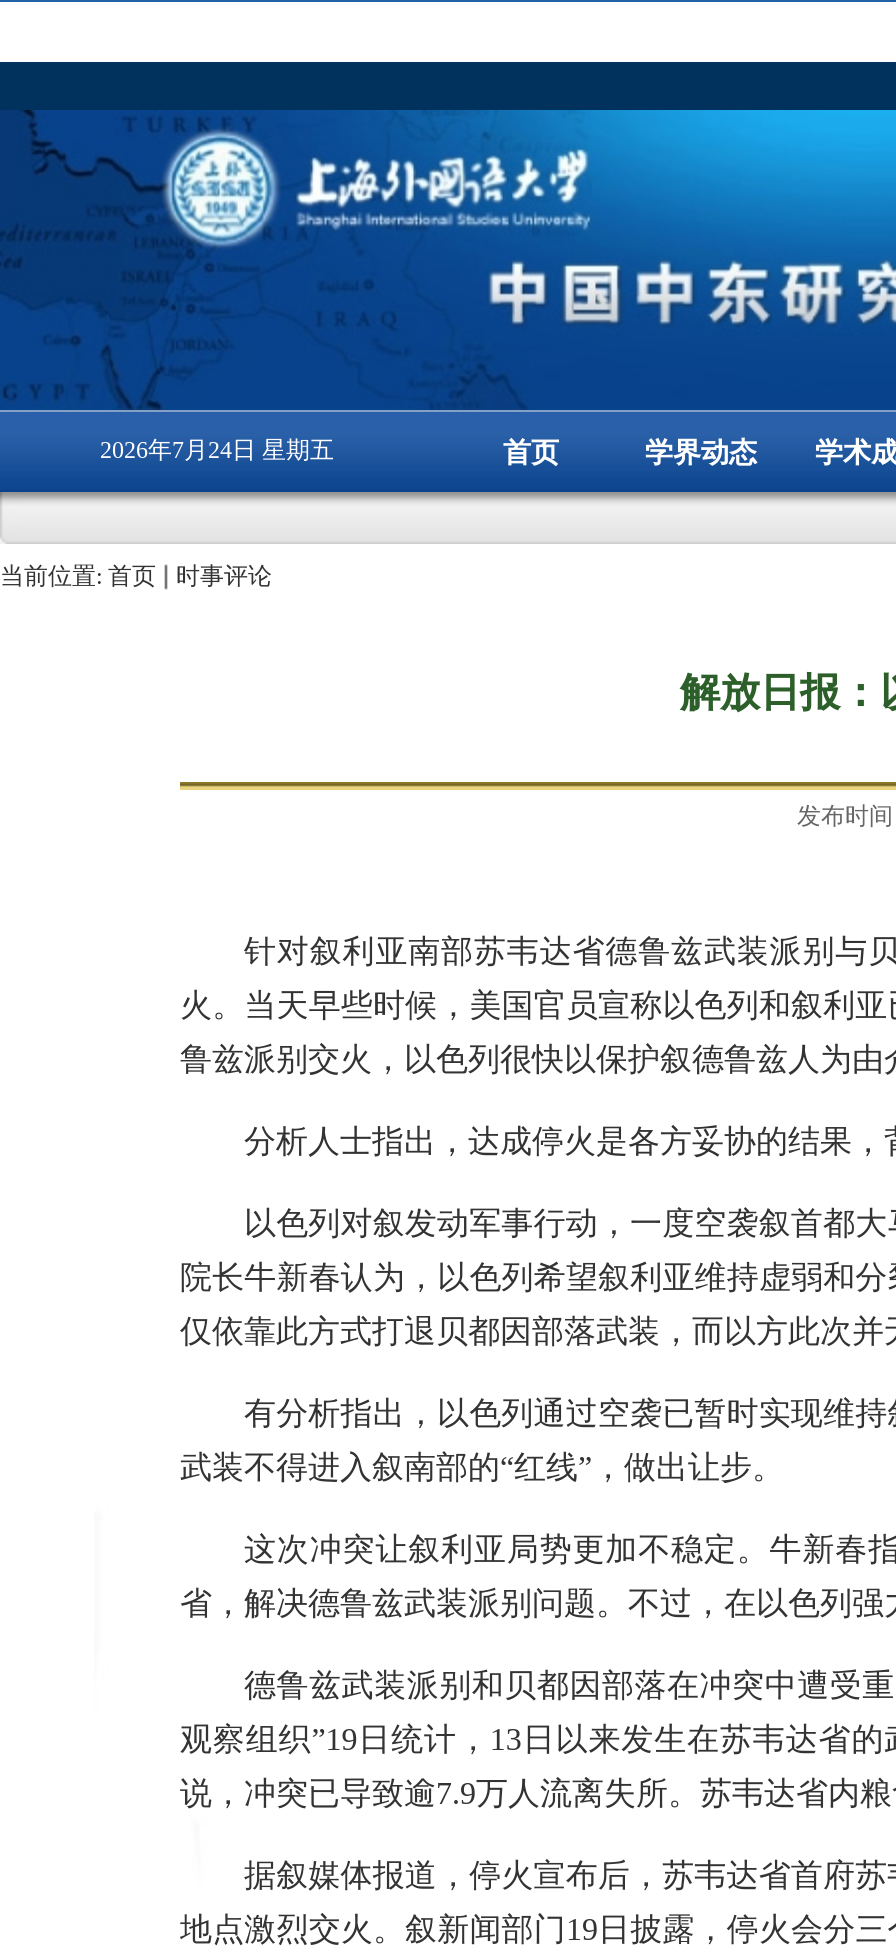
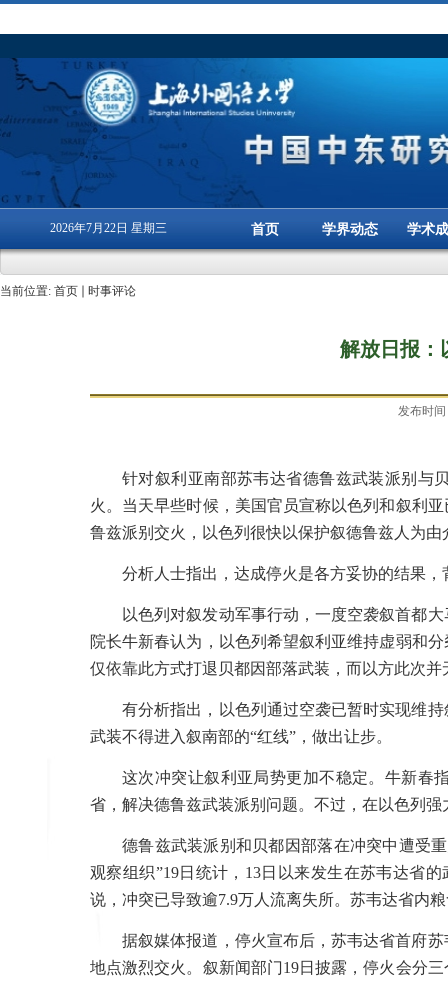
[100,436,346,464] 2026年7月24日 星期五 -> [50,221,173,235] 2026年7月22日 星期三

